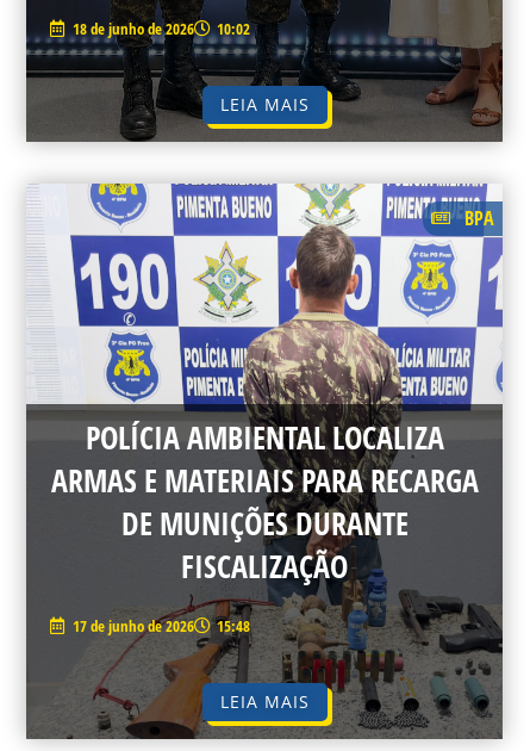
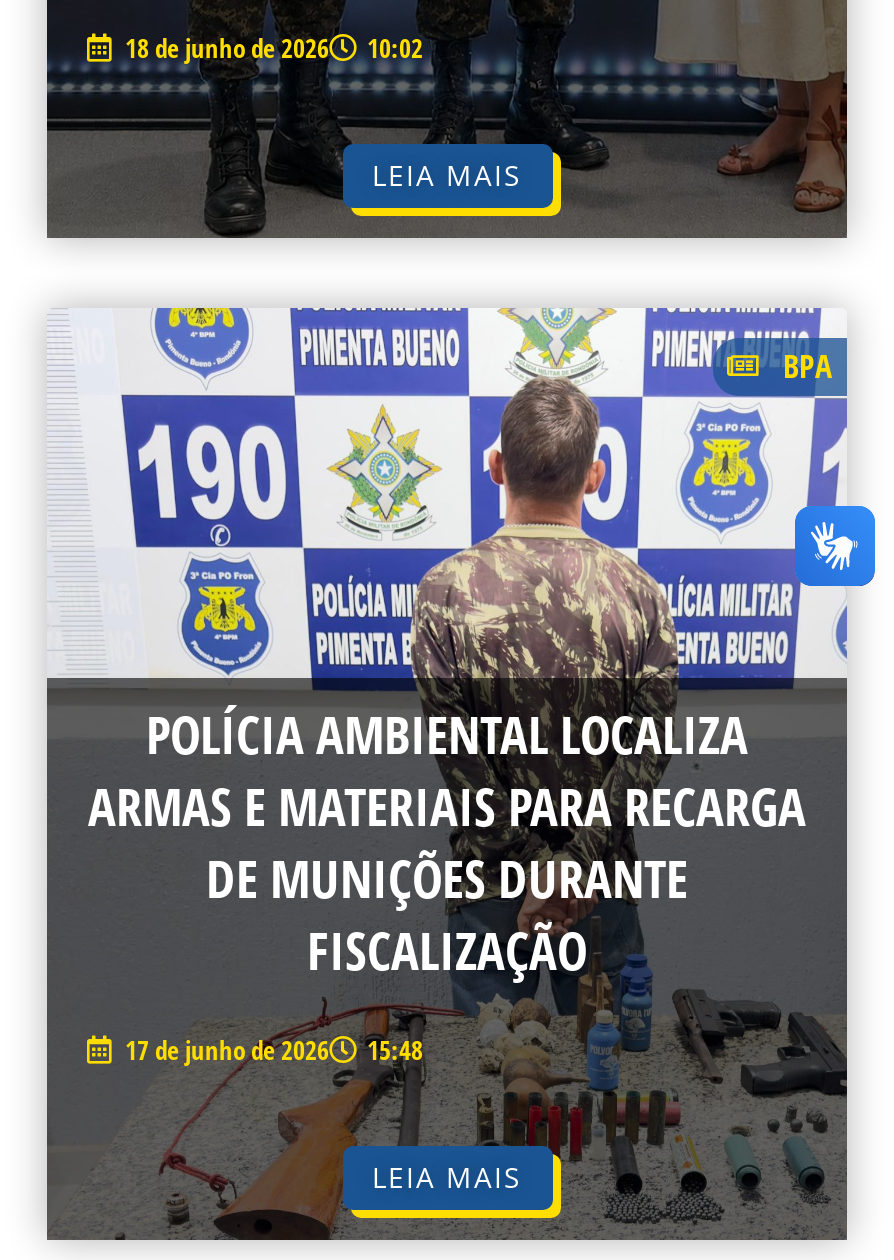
[472,302,519,349] [image] -> [793,504,877,588] [image]

